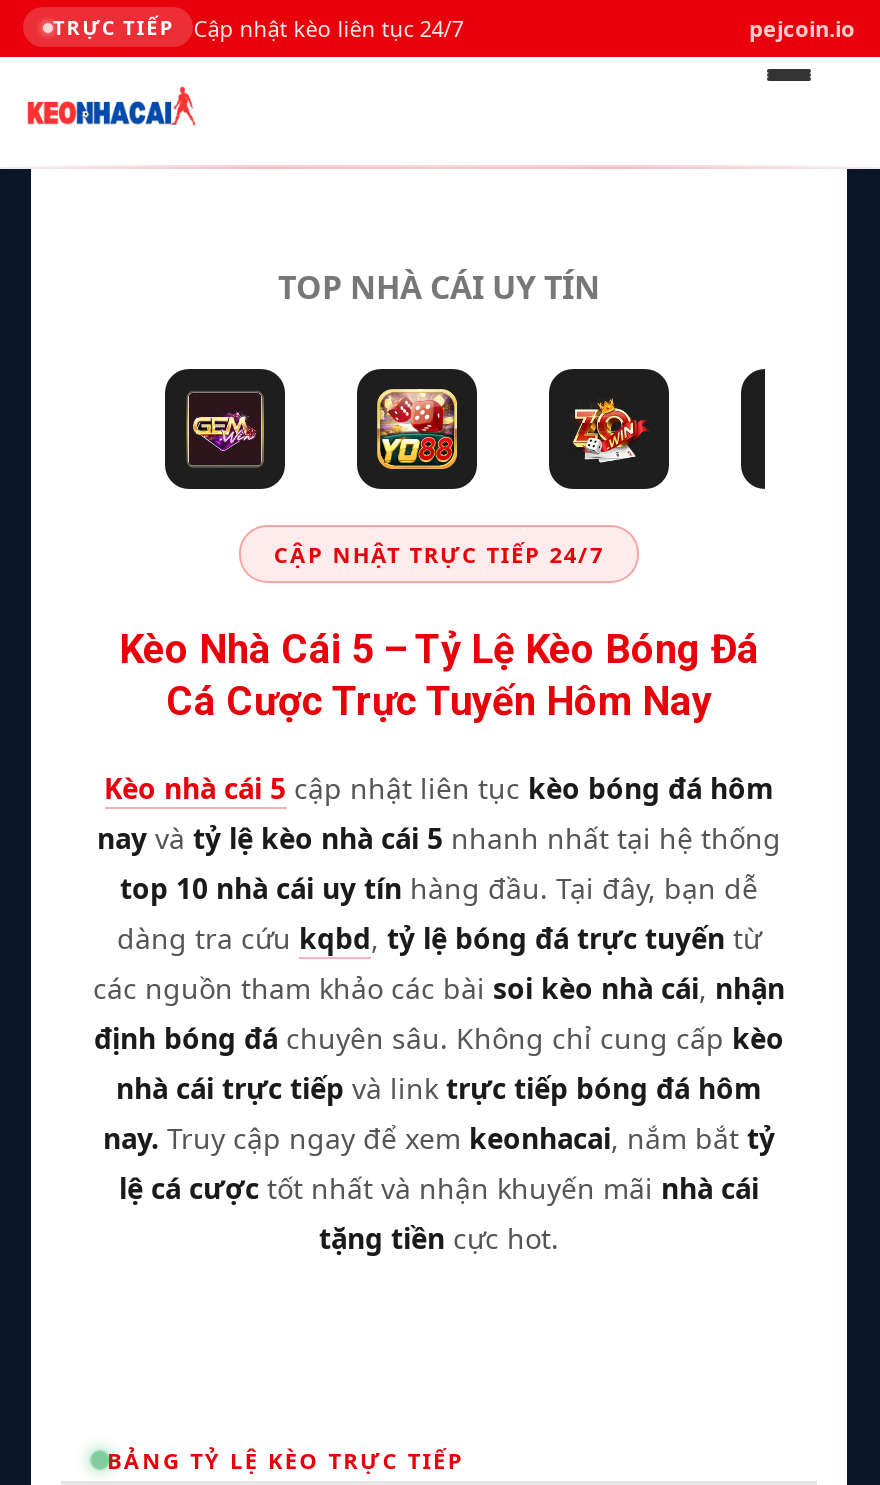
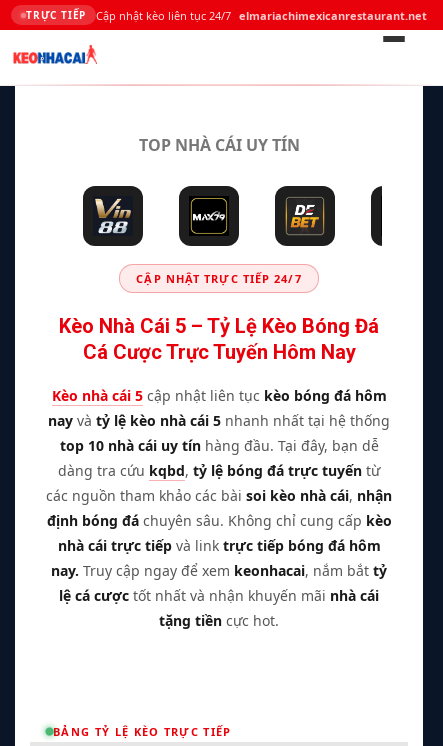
[193,12,855,42] Cập nhật kèo liên tục 24/7 | pejcoin.io -> [96,7,427,22] Cập nhật kèo liên tục 24/7 elmariachimexicanrestaurant.net
[185,391,267,469] [image] -> [93,198,132,235] [image]
[375,387,459,471] [image] -> [188,196,228,236] [image]
[573,399,649,463] [image] -> [285,197,325,235] [image]

